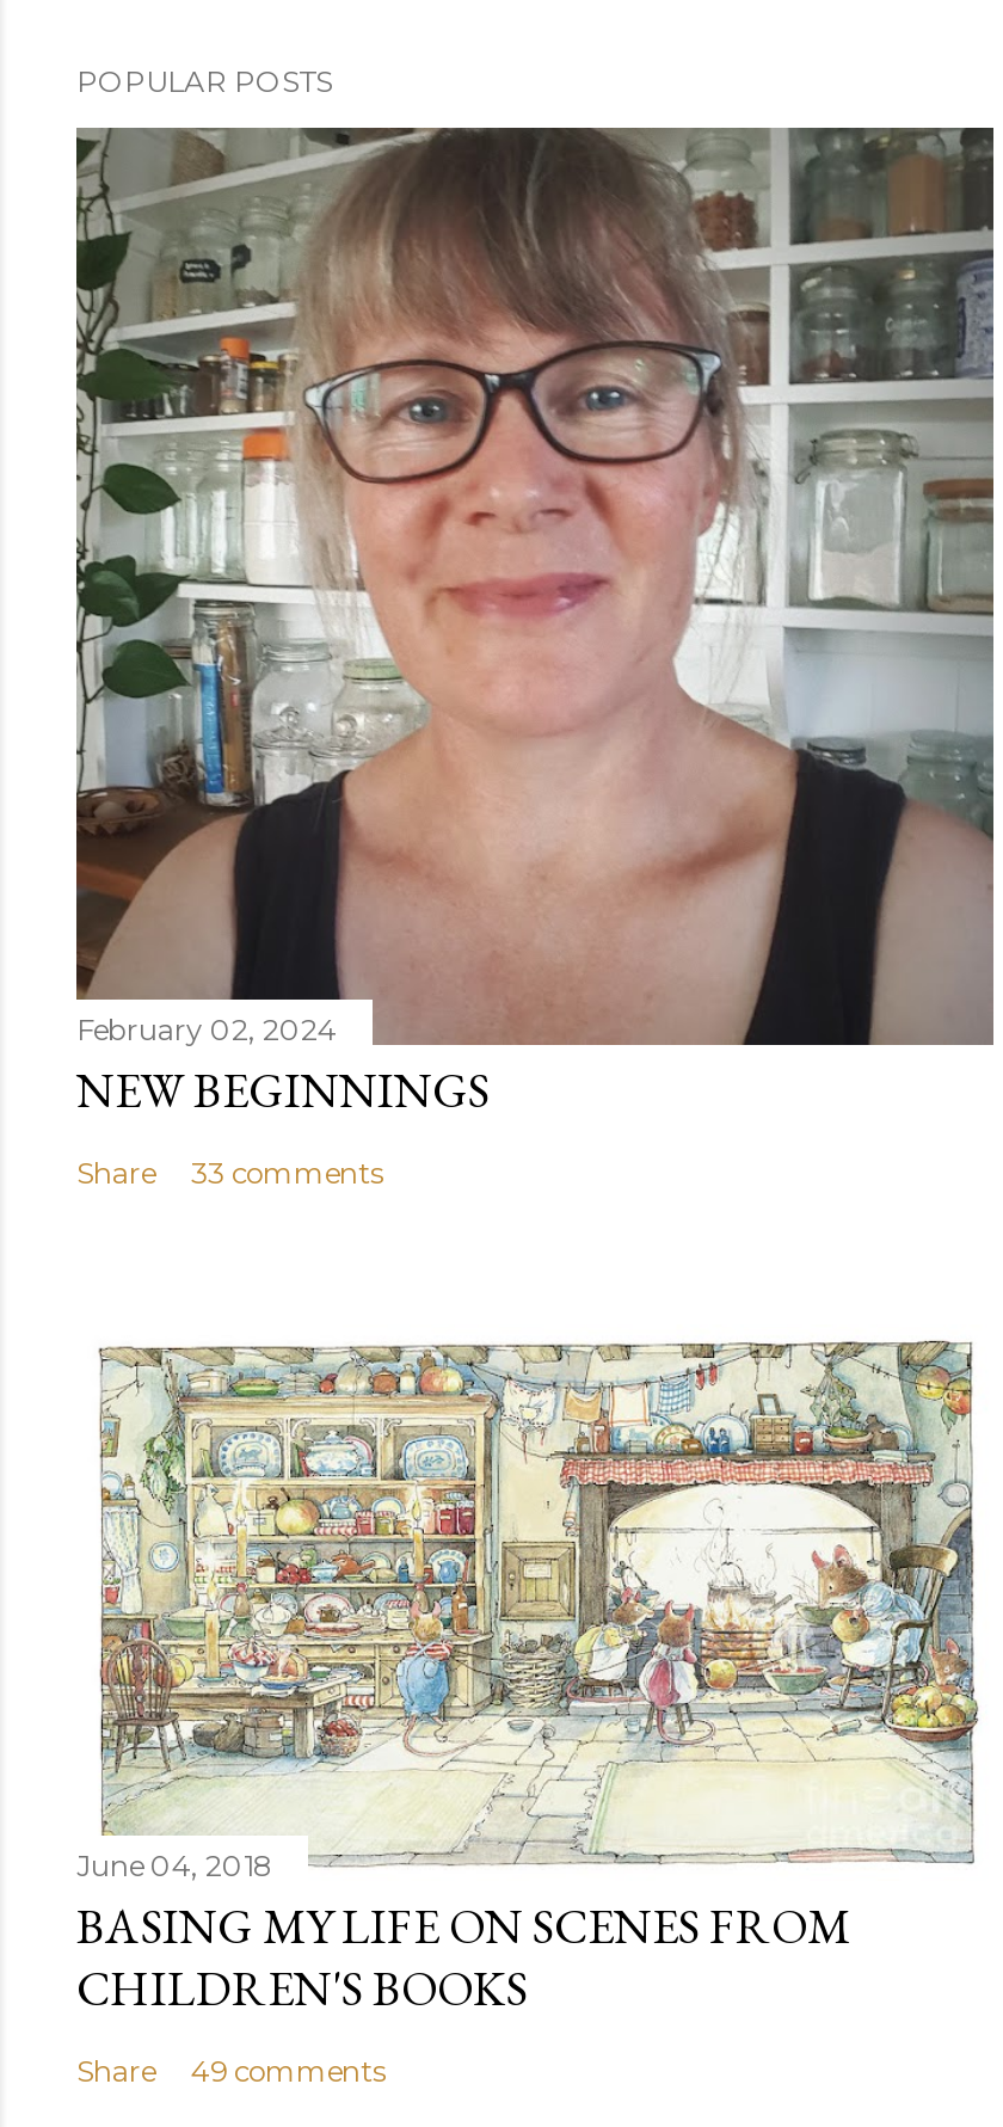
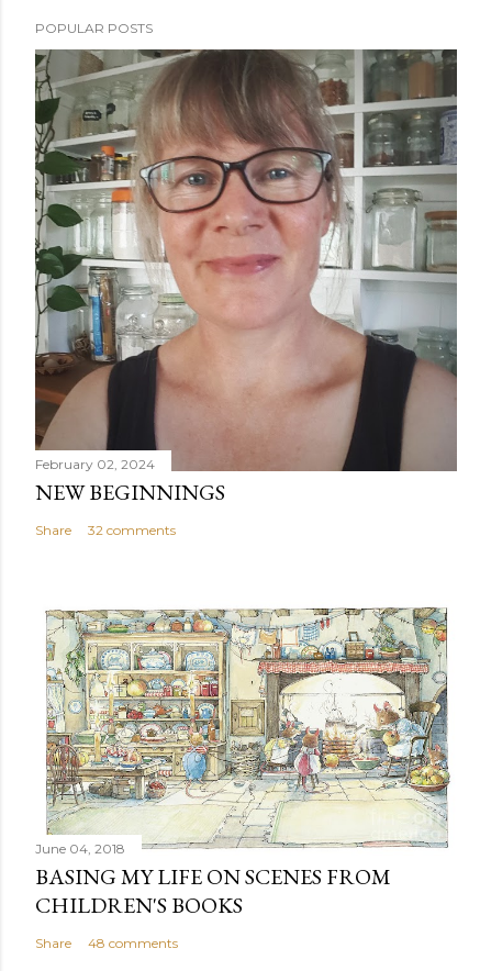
[76,1155,382,1191] Share 33 comments -> [35,522,176,538] Share 32 comments
[76,2052,384,2088] Share 49 comments -> [35,934,178,951] Share 48 comments

